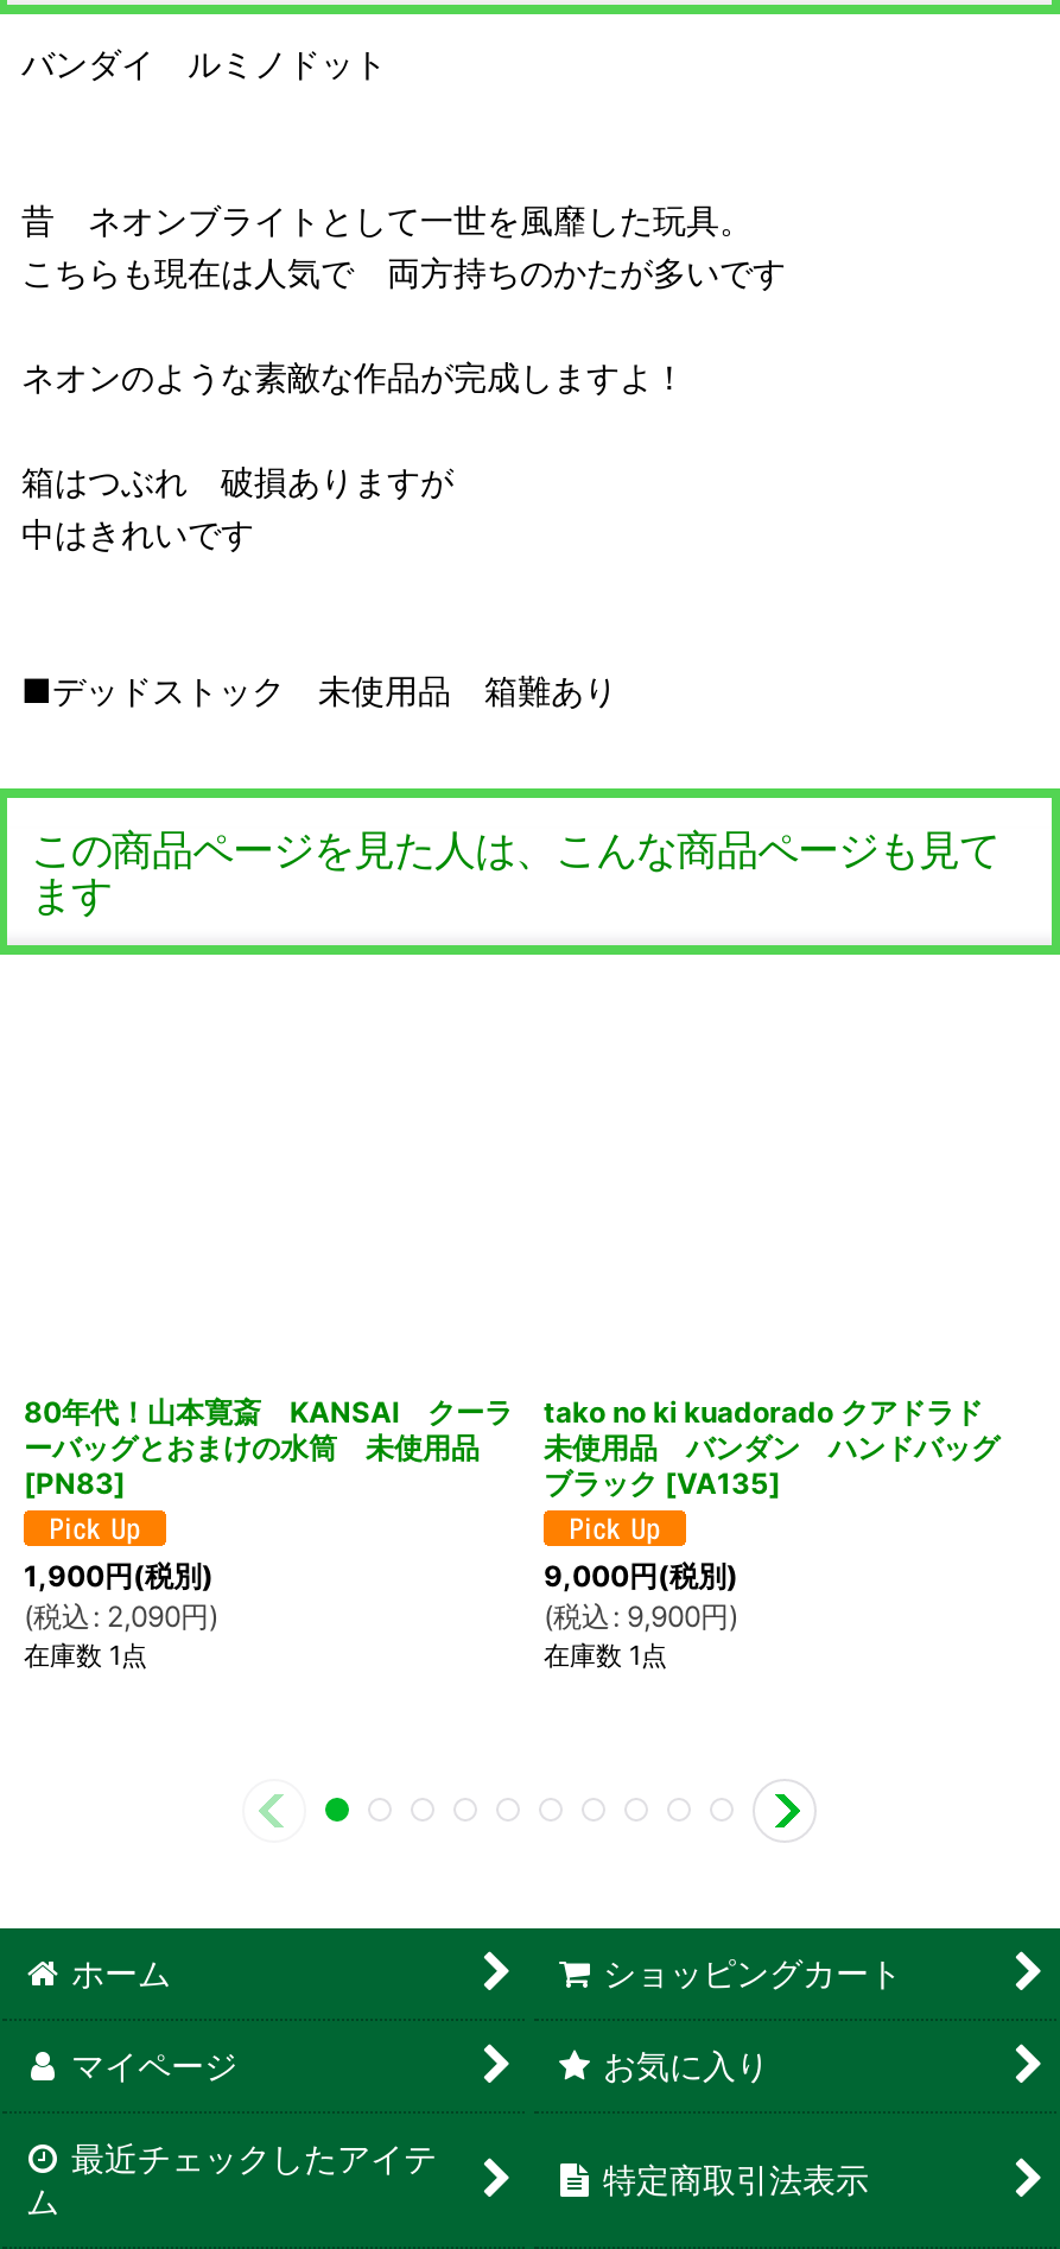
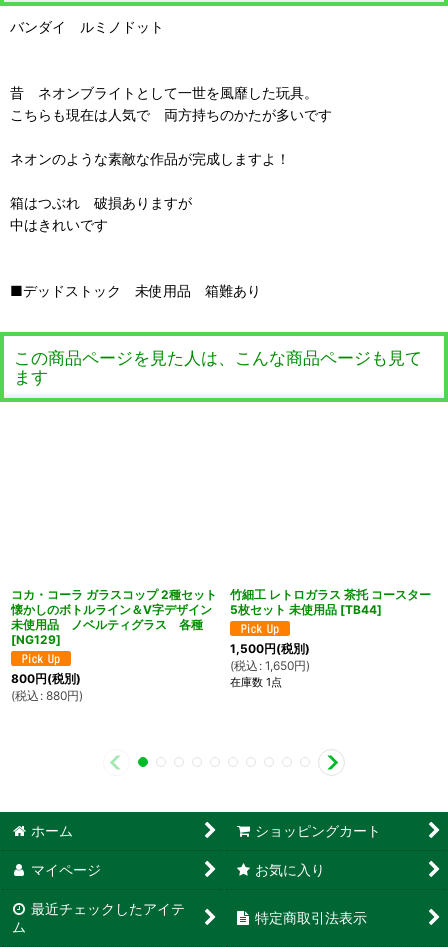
[24,1394,513,1501] 80年代！山本寛斎 KANSAI クーラ | ーバッグとおまけの水筒 未使用品 | [PN83] -> [11,587,217,647] コカ・コーラ ガラスコップ 2種セット | 懐かしのボトルライン＆V字デザイン | 未使用品 ノベルティグラス 各種 | [NG129]
[544,1394,1028,1501] tako no ki kuadorado クアドラド | 未使用品 バンダン ハンドバッグ | ブラック [VA135] -> [230,587,431,617] 竹細工 レトロガラス 茶托 コースター | 5枚セット 未使用品 [TB44]
[24,1559,218,1673] 1,900円(税別) | (税込: 2,090円) | 在庫数 1点 -> [11,671,83,703] 800円(税別) | (税込: 880円)
[544,1559,738,1635] 9,000円(税別) | (税込: 9,900円) -> [230,641,310,673] 1,500円(税別) | (税込: 1,650円)

